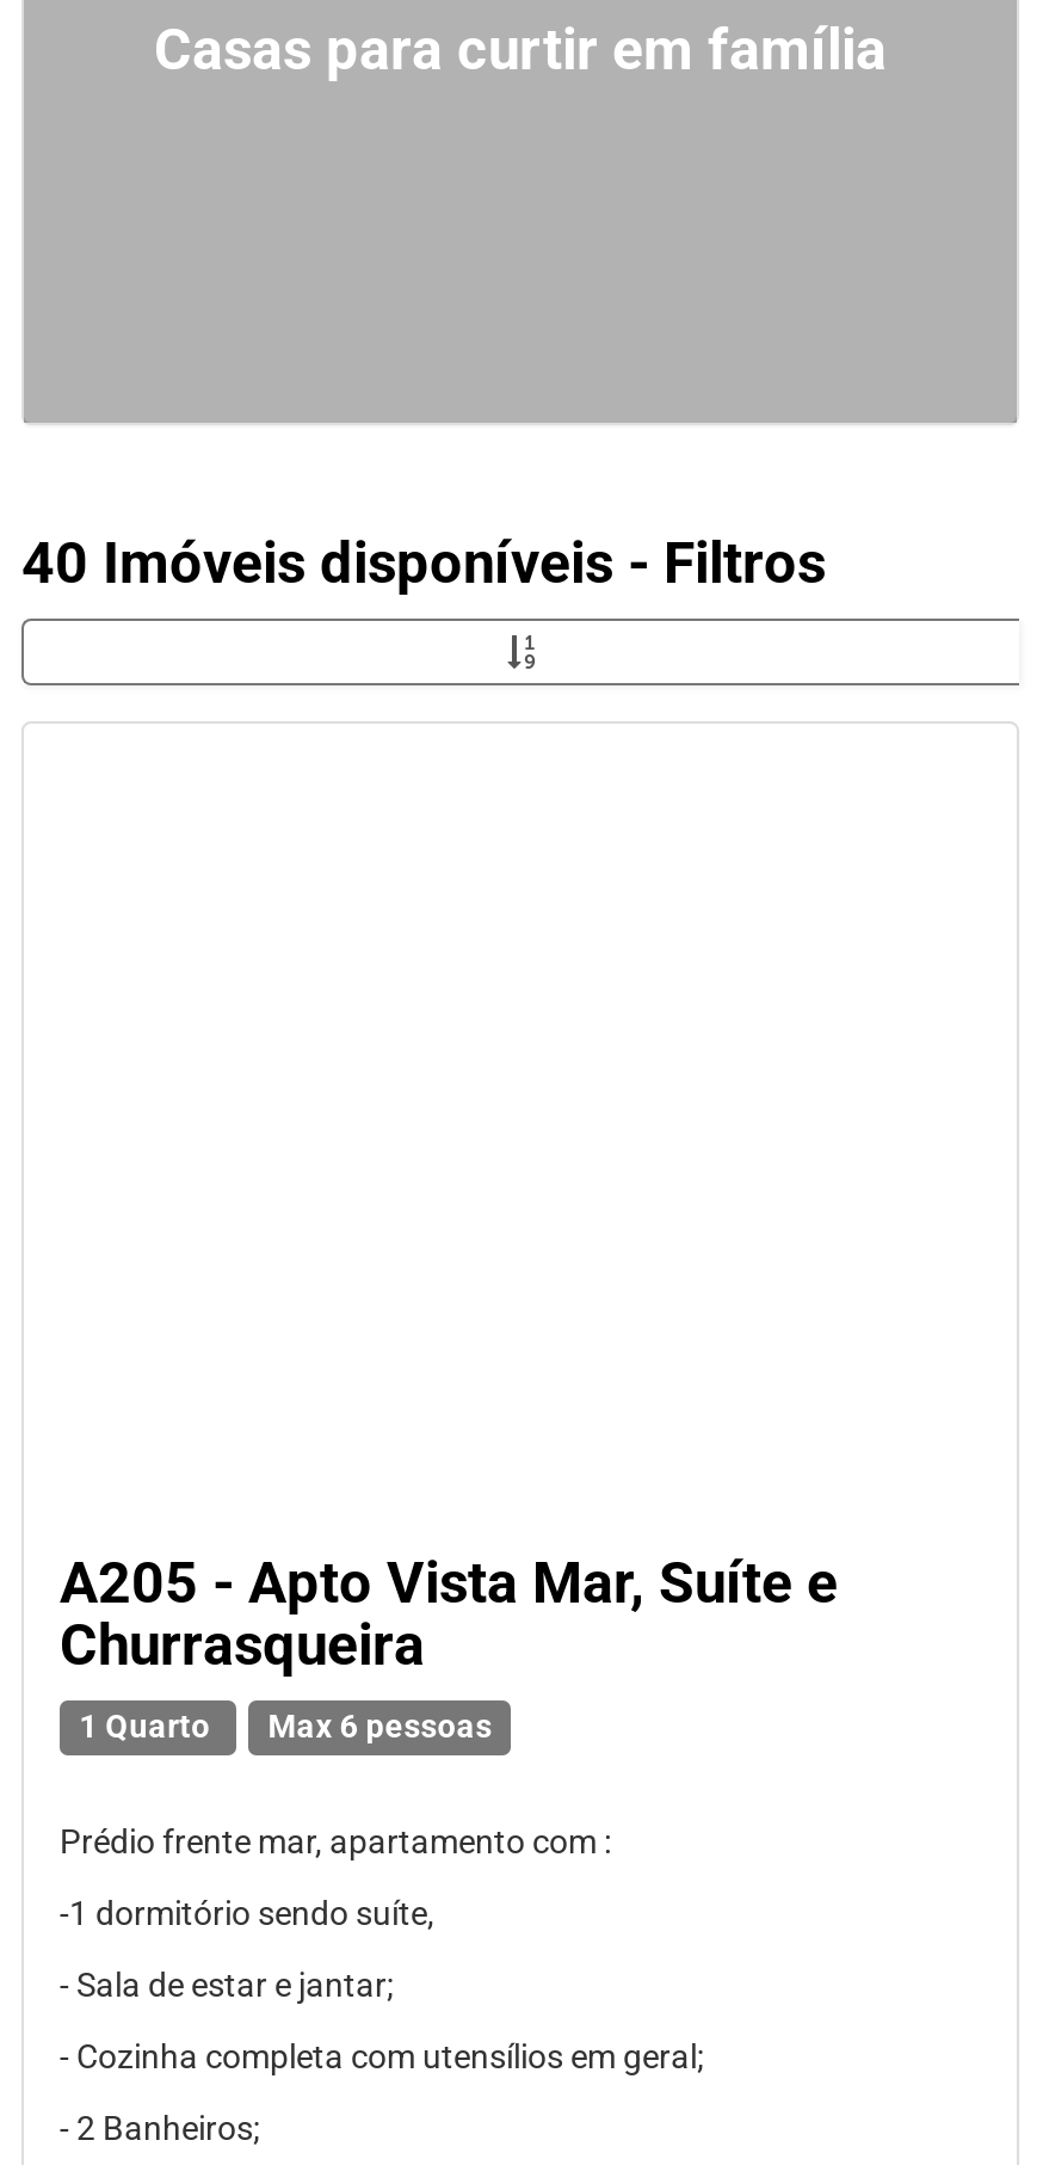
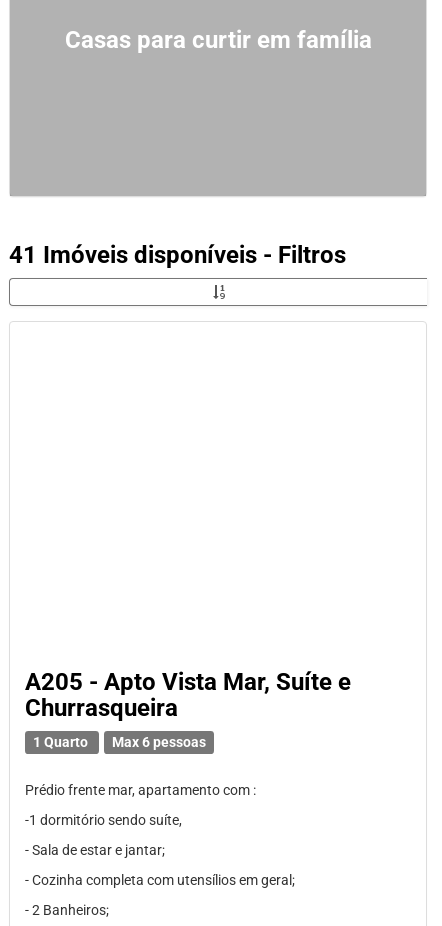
[21,530,826,597] 40 Imóveis disponíveis - Filtros -> [9,241,346,269] 41 Imóveis disponíveis - Filtros

